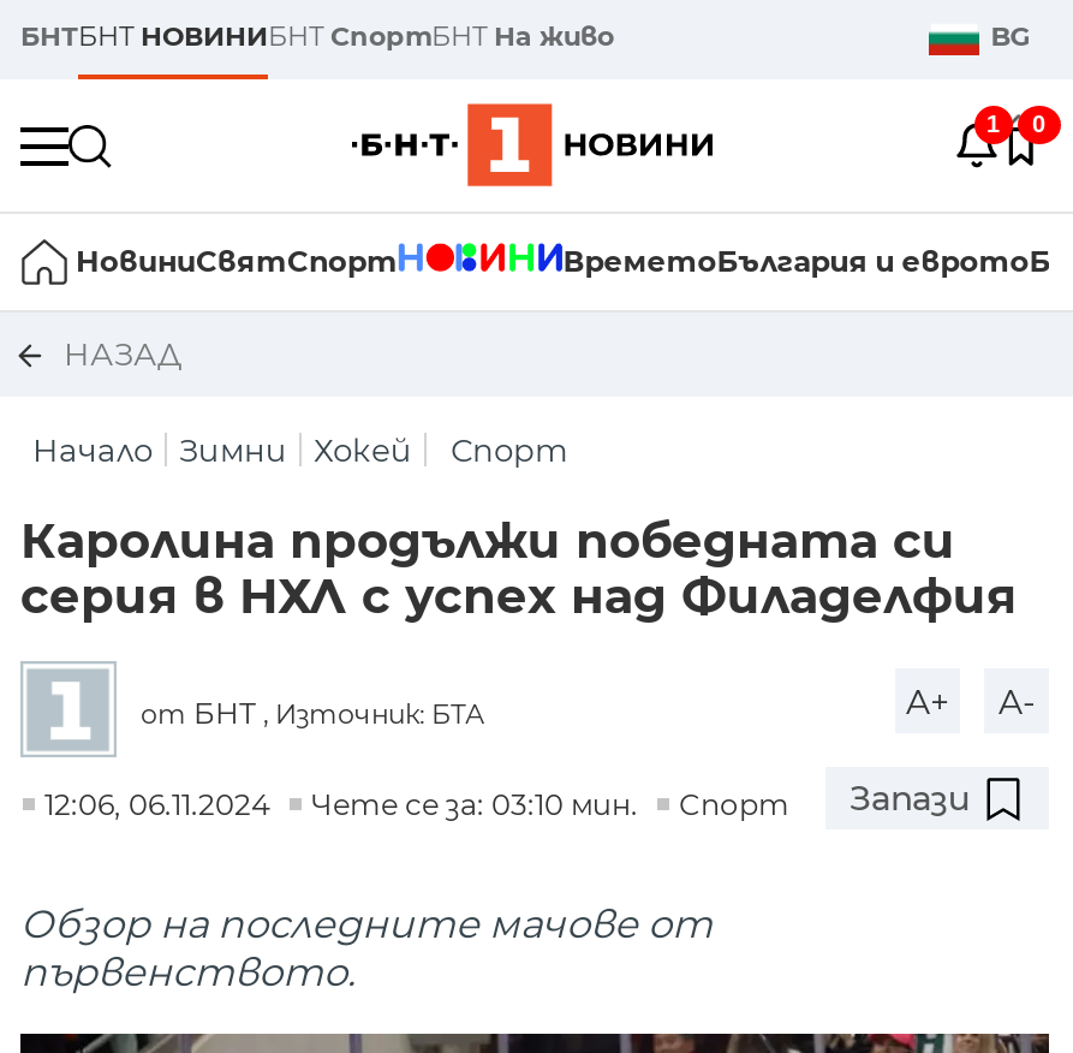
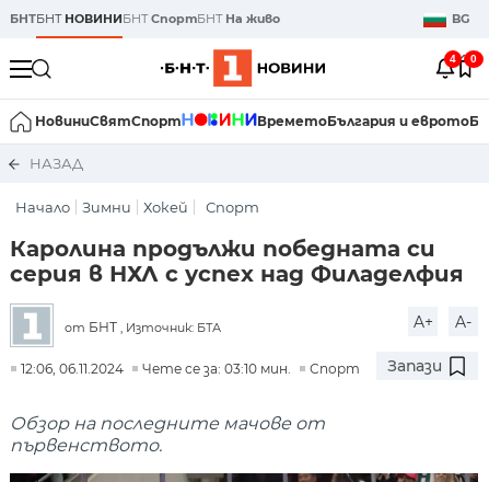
[986,111,1047,138] 1 0 -> [450,53,477,65] 4 0

